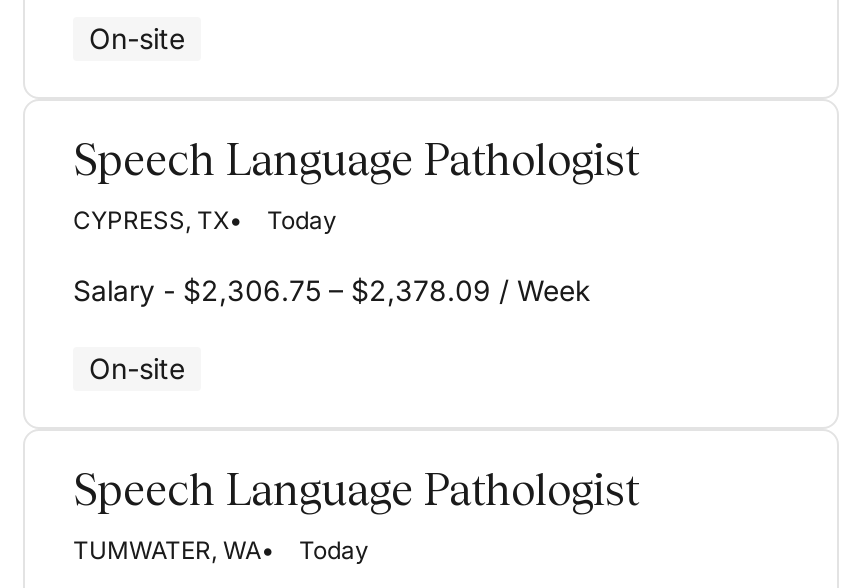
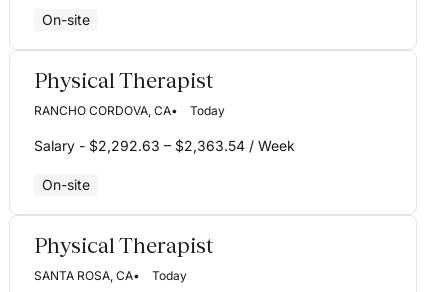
[73,133,639,235] Speech Language Pathologist | CYPRESS, TX -> [34,67,213,118] Physical Therapist | RANCHO CORDOVA, CA
[73,273,591,307] Salary - $2,306.75 – $2,378.09 / Week -> [34,137,295,154] Salary - $2,292.63 – $2,363.54 / Week
[73,463,639,565] Speech Language Pathologist | TUMWATER, WA -> [34,232,213,283] Physical Therapist | SANTA ROSA, CA

